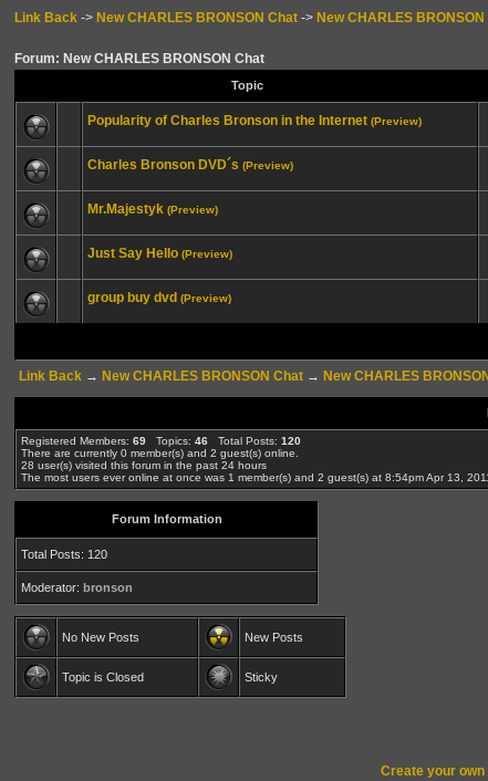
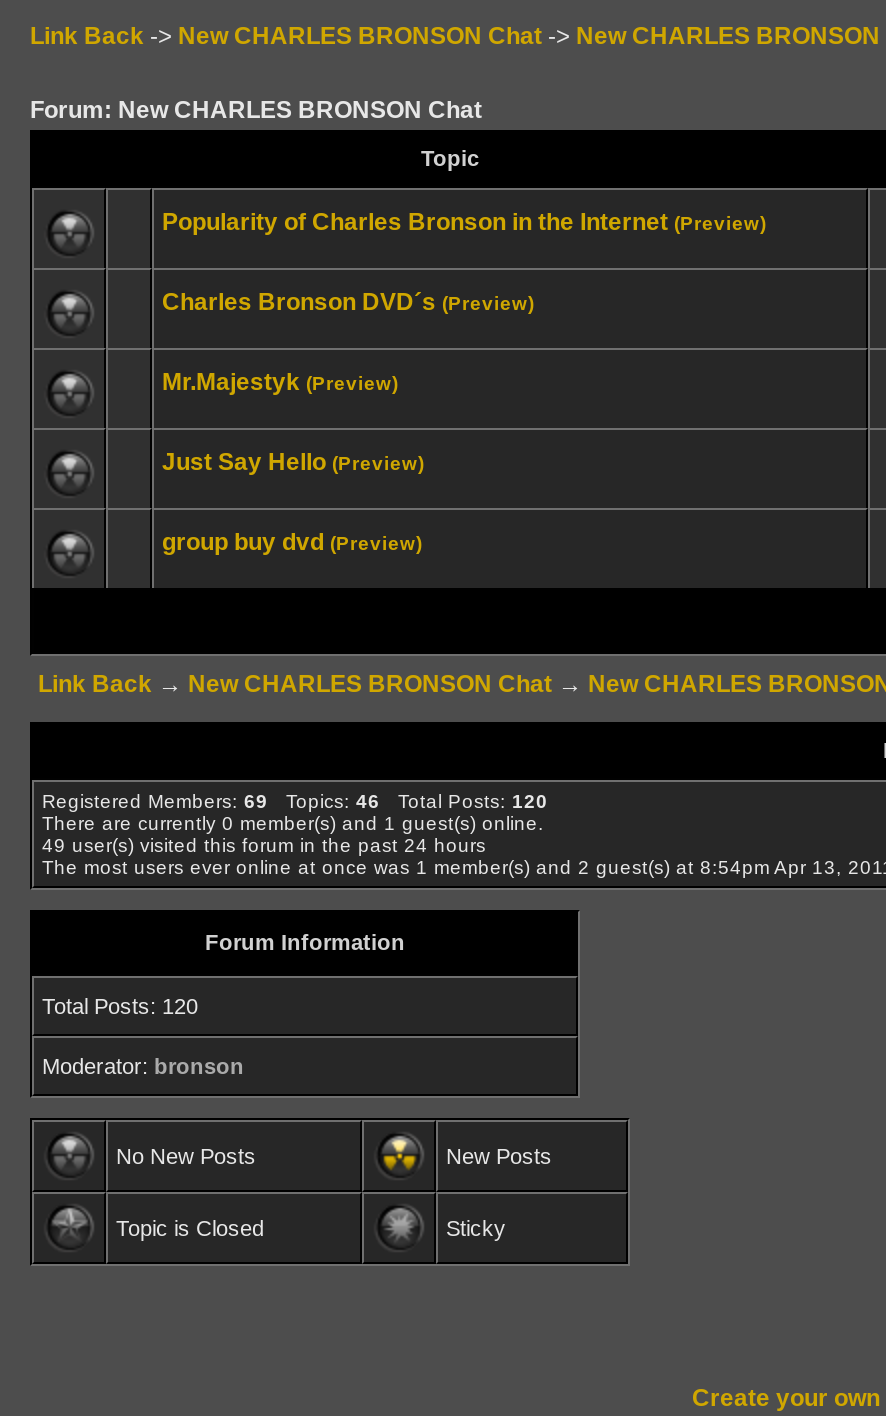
[21,447,299,459] There are currently 0 member(s) and 2 guest(s) online. -> [42,812,544,834] There are currently 0 member(s) and 1 guest(s) online.
[21,459,267,471] 28 user(s) visited this forum in the past 24 hours -> [42,834,486,856] 49 user(s) visited this forum in the past 24 hours

